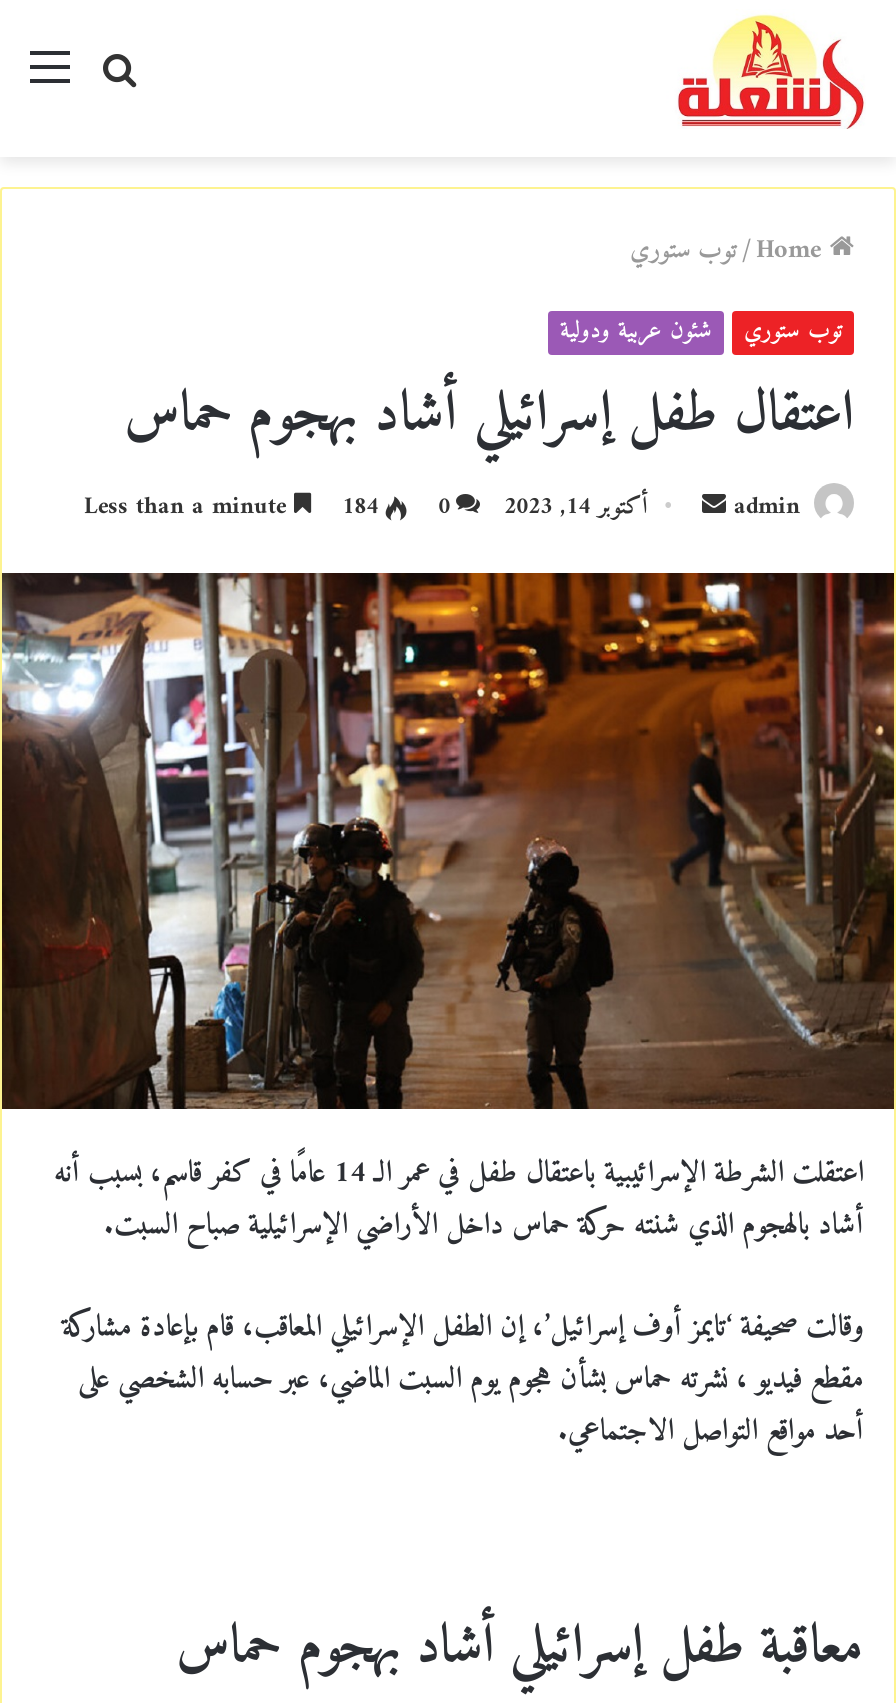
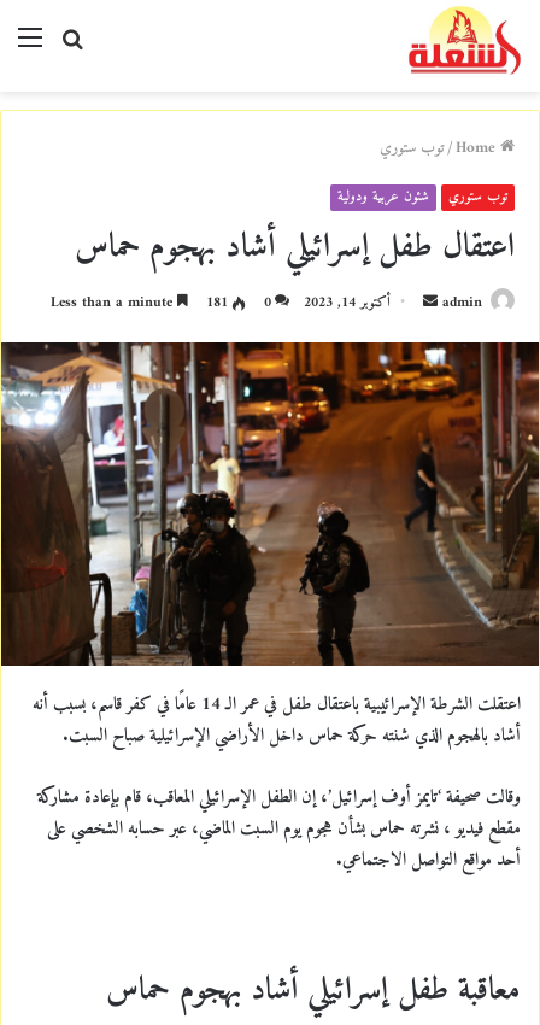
[342,487,378,529] 184 -> [206,291,228,316] 181

